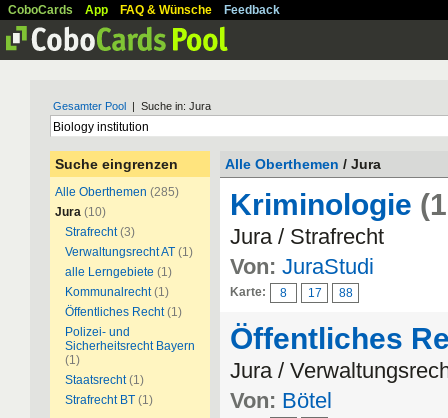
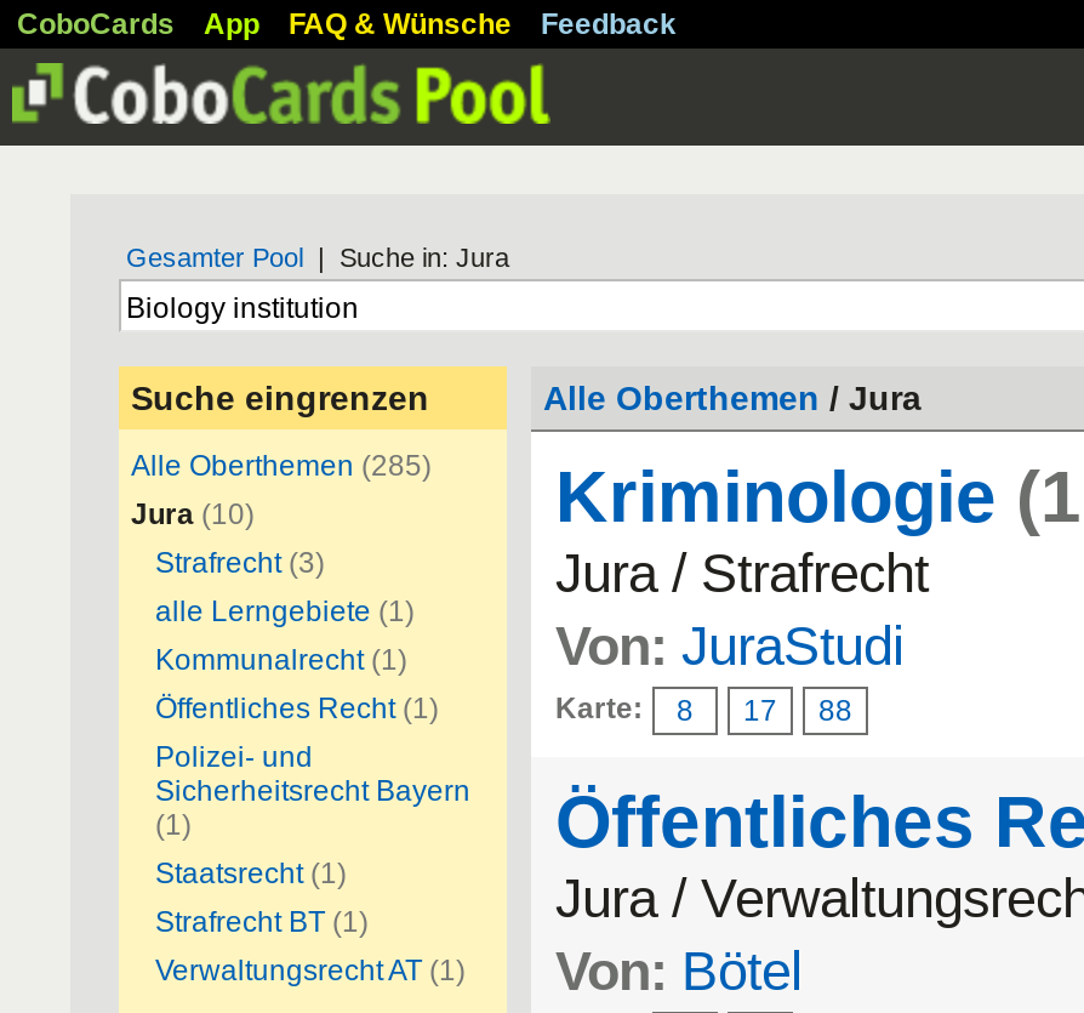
moved [65,245,193,259] -> [155,954,466,988]: Verwaltungsrecht AT (1)
moved [65,265,195,407] -> [155,594,470,939]: alle Lerngebiete (1) | Kommunalrecht (1) | Öffentliches Recht (1) | Polizei- und | Sicherheitsrecht Bayern | (1) | Staatsrecht (1) | Strafrecht BT (1)

